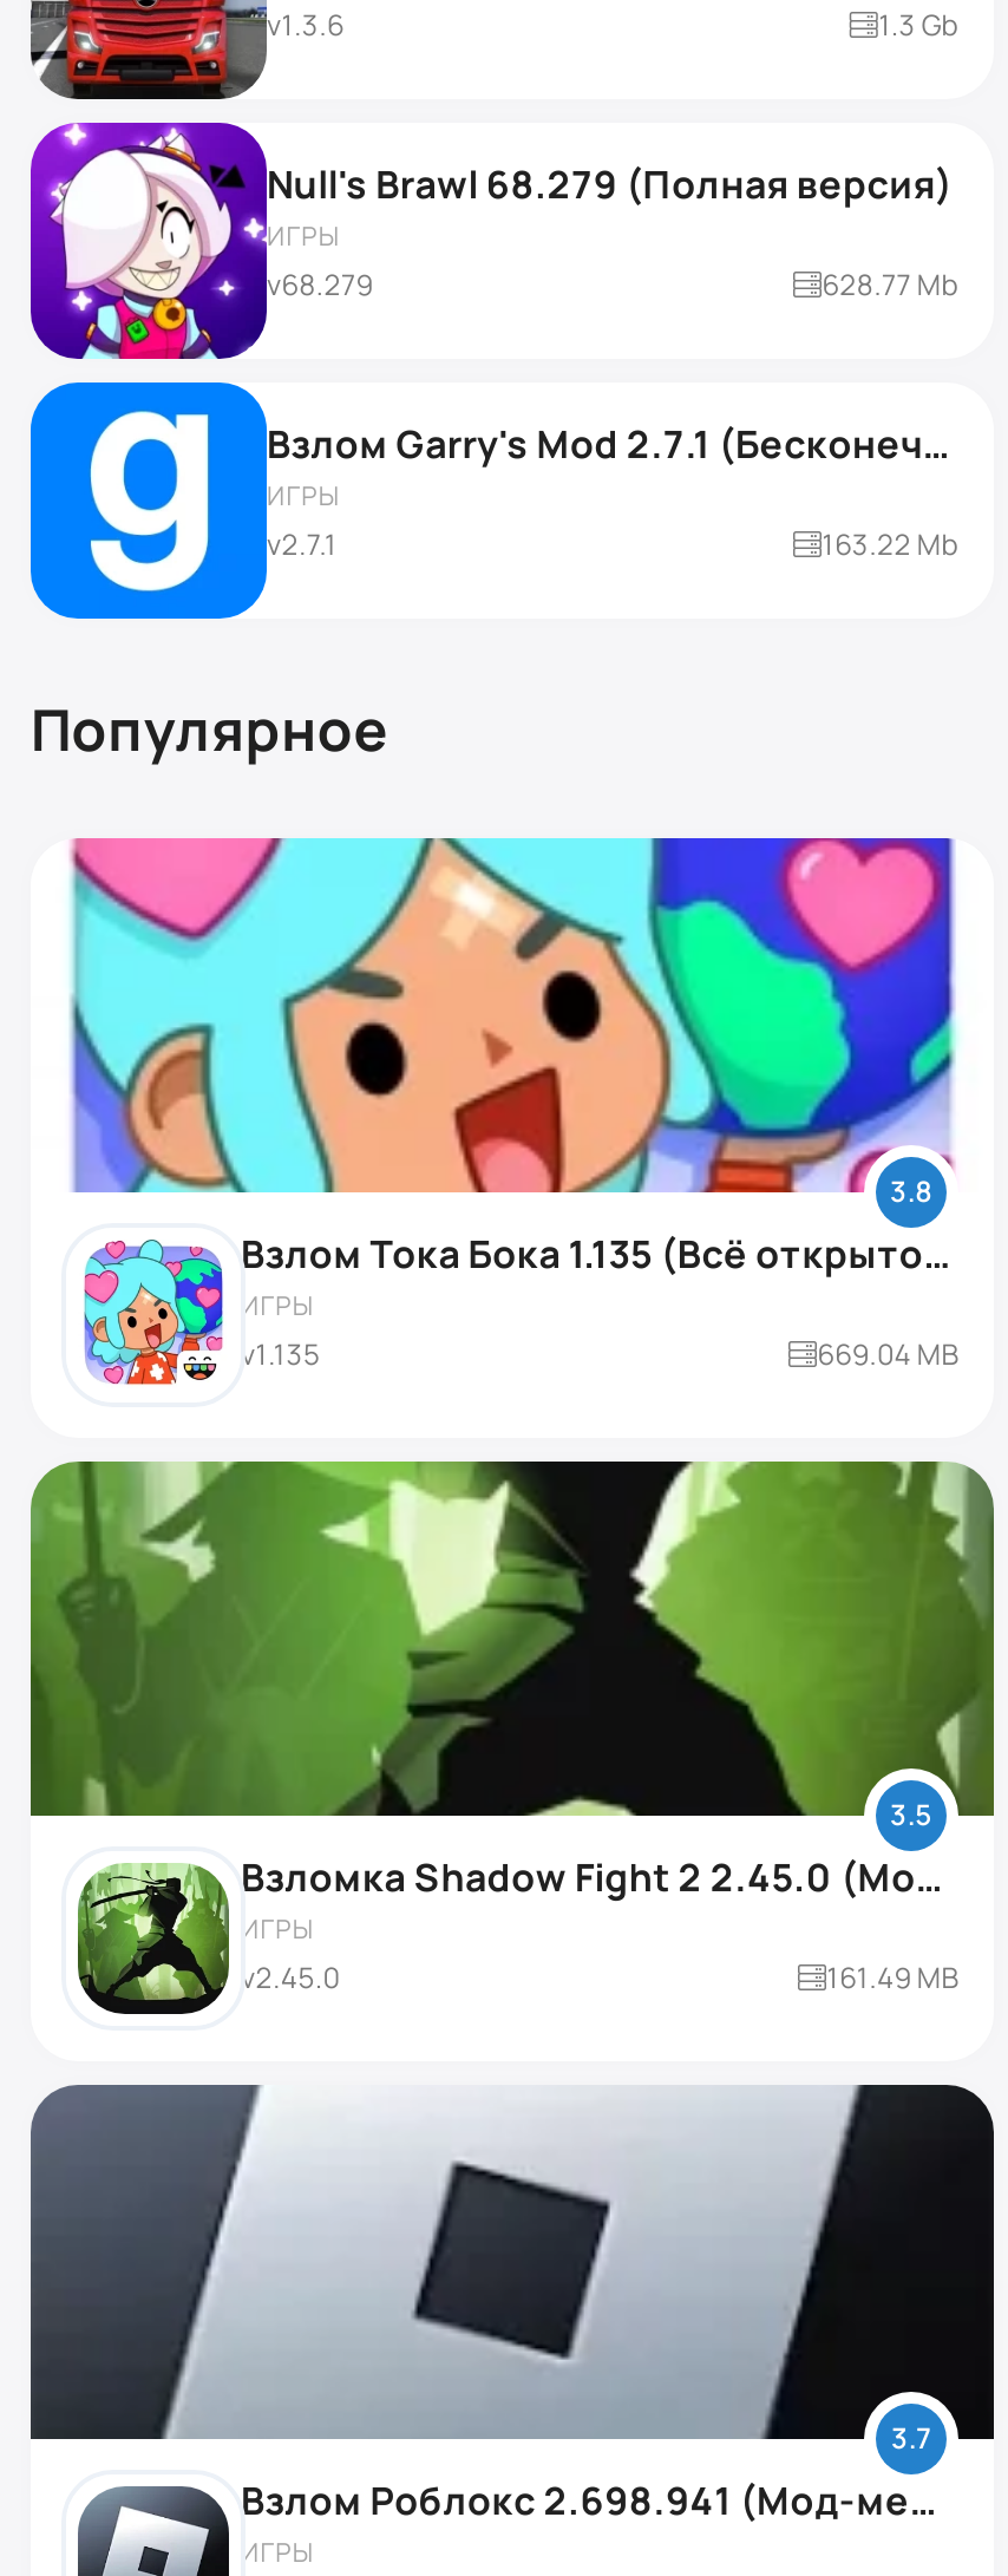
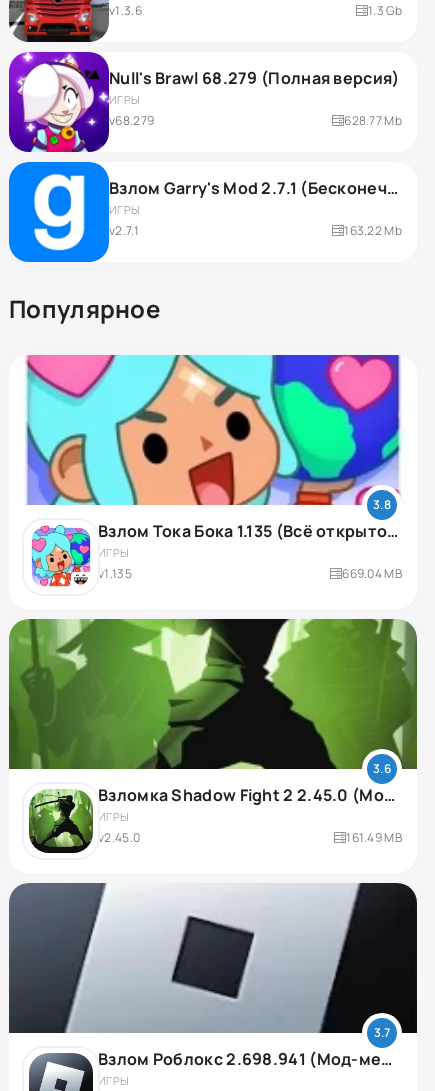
[890,1795,932,1835] 3.5 -> [373,760,391,777] 3.6

